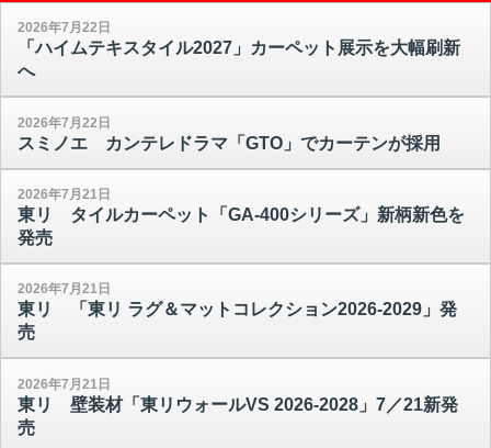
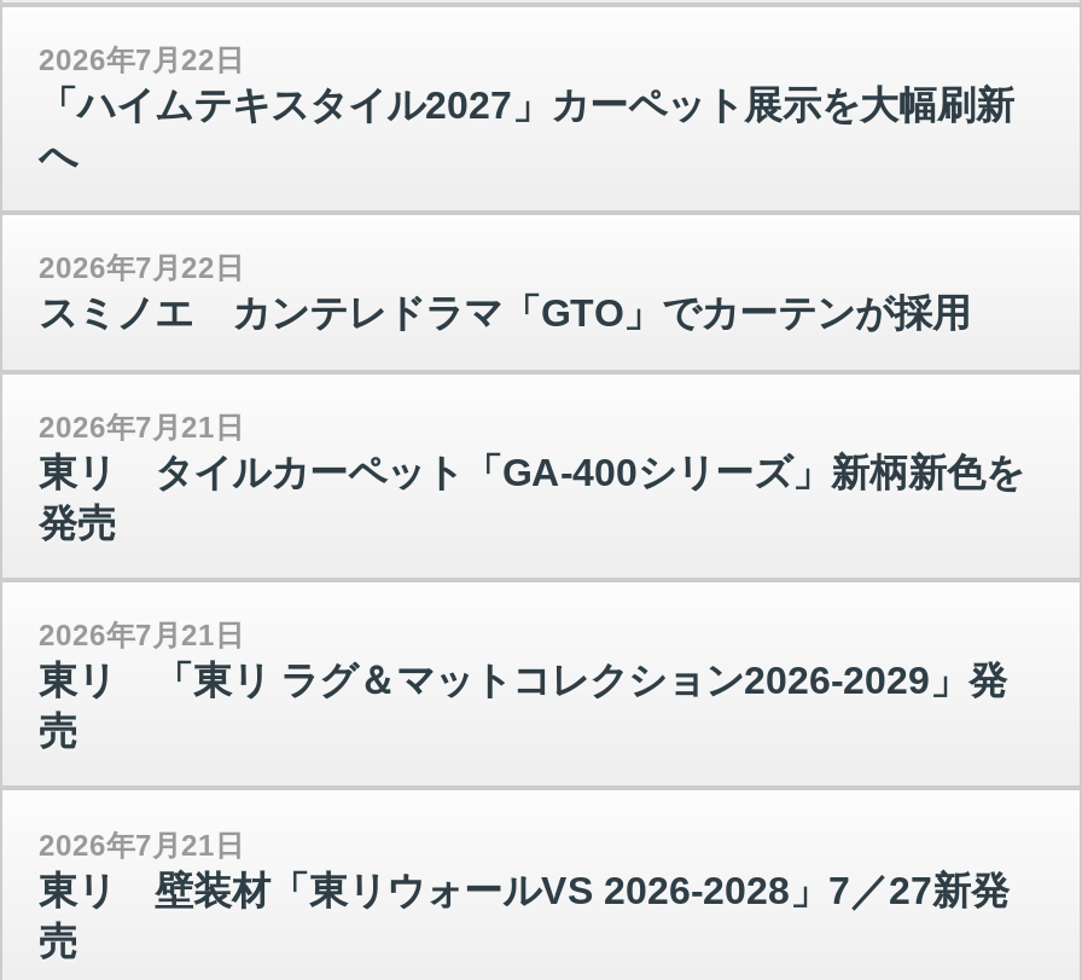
[18,395,458,414] 東リ 壁装材「東リウォールVS 2026-2028」7／21新発 -> [39,869,1010,910] 東リ 壁装材「東リウォールVS 2026-2028」7／27新発

